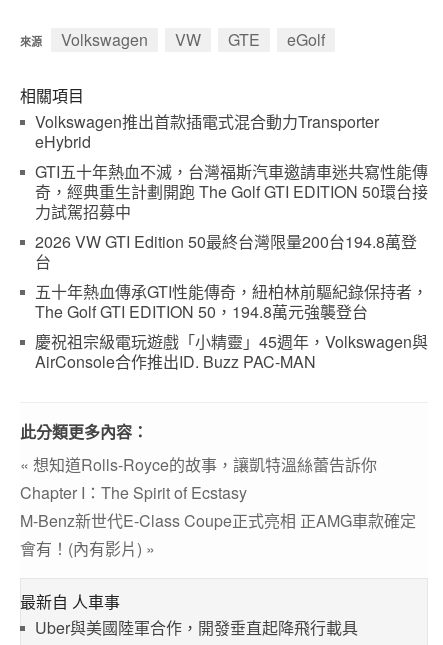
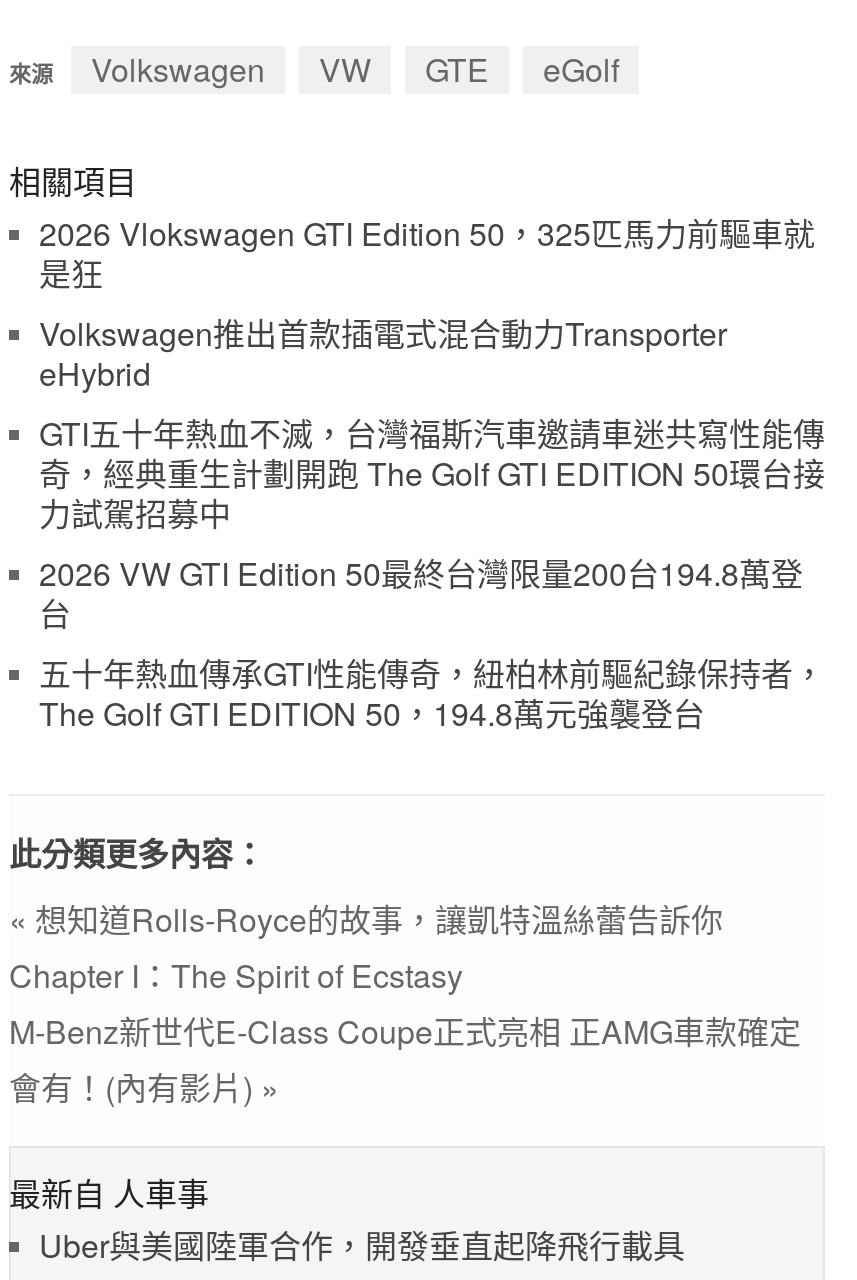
none -> [39,211,815,297] 2026 Vlokswagen GTI Edition 50，325匹馬力前驅車就 | 是狂
moved [35,110,428,323] -> [39,311,825,737]: Volkswagen推出首款插電式混合動力Transporter | eHybrid | GTI五十年熱血不滅，台灣福斯汽車邀請車迷共寫性能傳 | ... | 五十年熱血傳承GTI性能傳奇，紐柏林前驅紀錄保持者， | The Golf GTI EDITION 50，194.8萬元強襲登台
[35,330,428,373] 慶祝祖宗級電玩遊戲「小精靈」45週年，Volkswagen與 | AirConsole合作推出ID. Buzz PAC-MAN -> none

